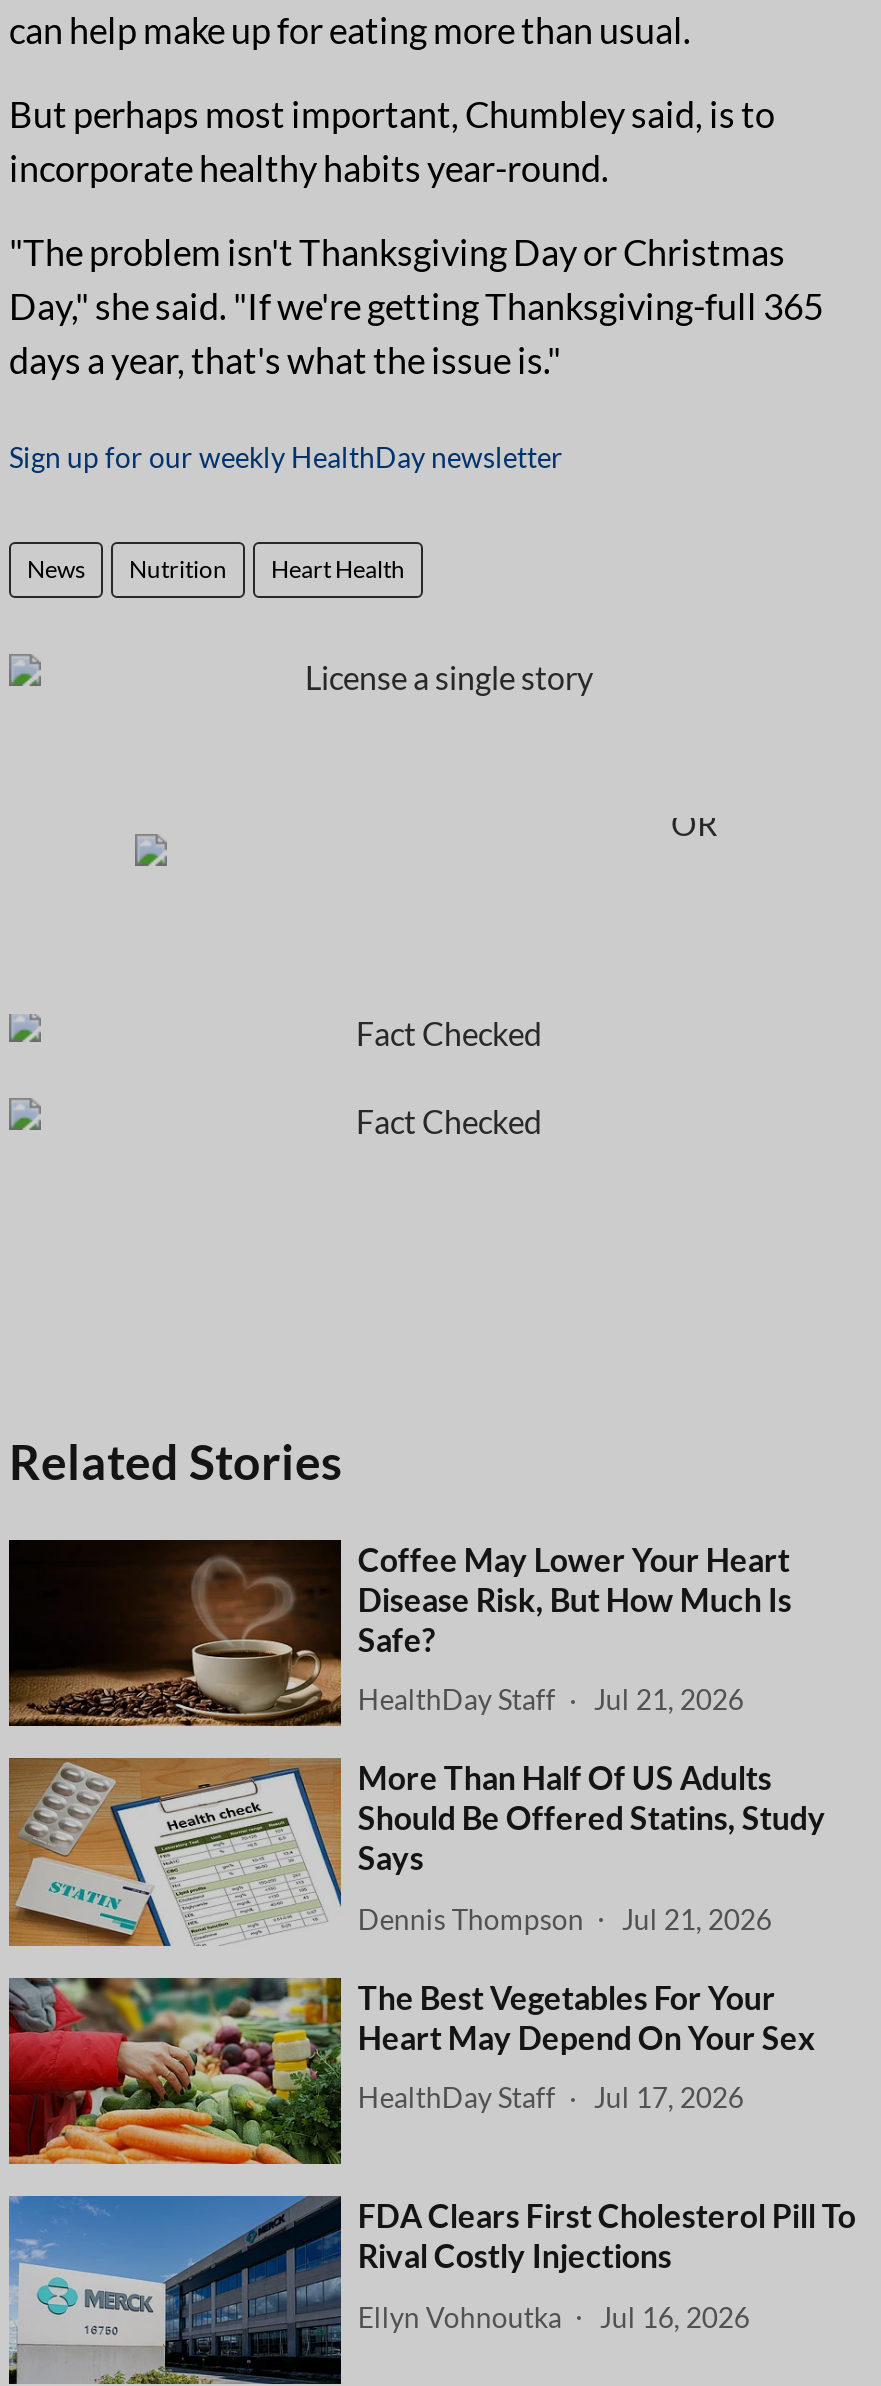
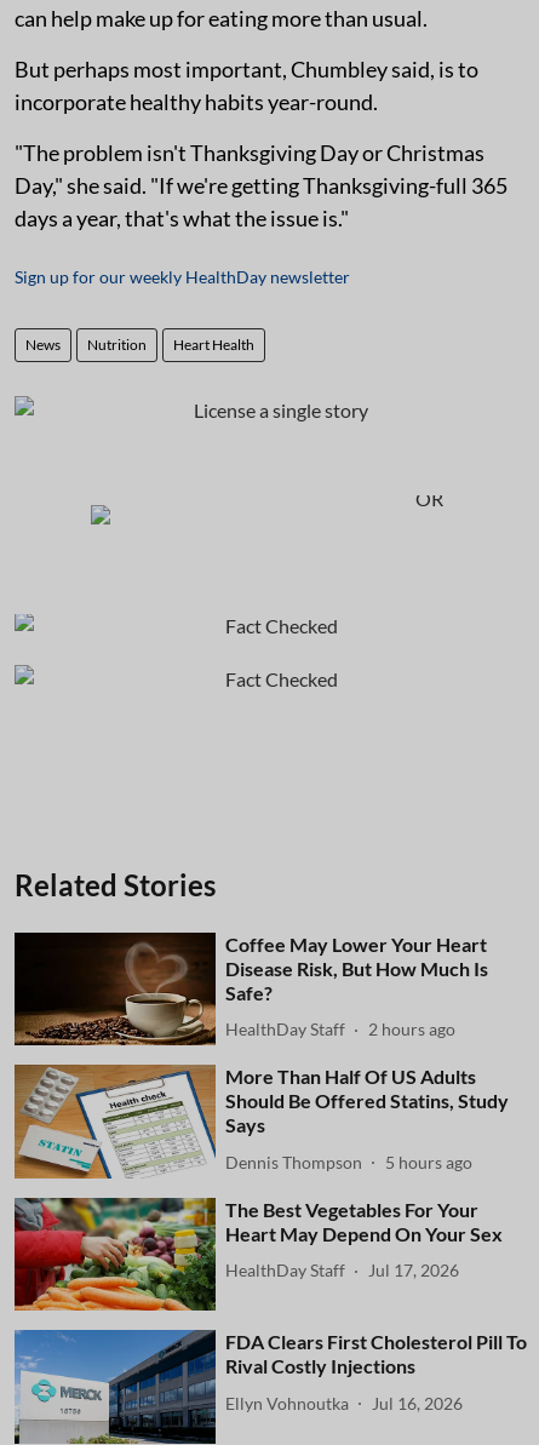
[358,1682,744,1716] HealthDay Staff Jul 21, 2026 -> [226,1019,456,1039] HealthDay Staff 2 hours ago
[358,1901,772,1935] Dennis Thompson Jul 21, 2026 -> [226,1151,473,1172] Dennis Thompson 5 hours ago

